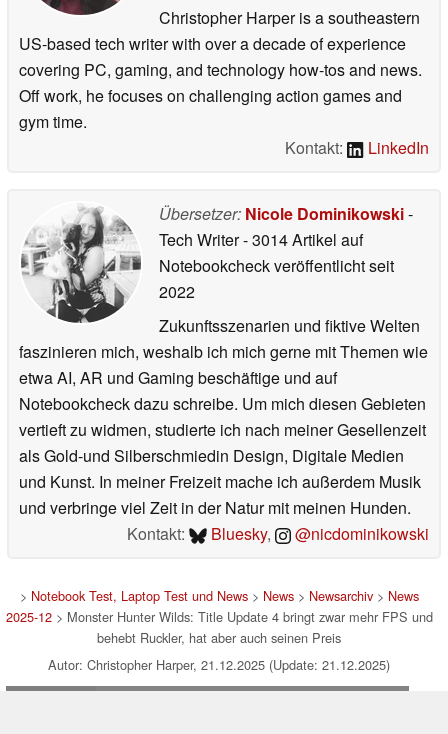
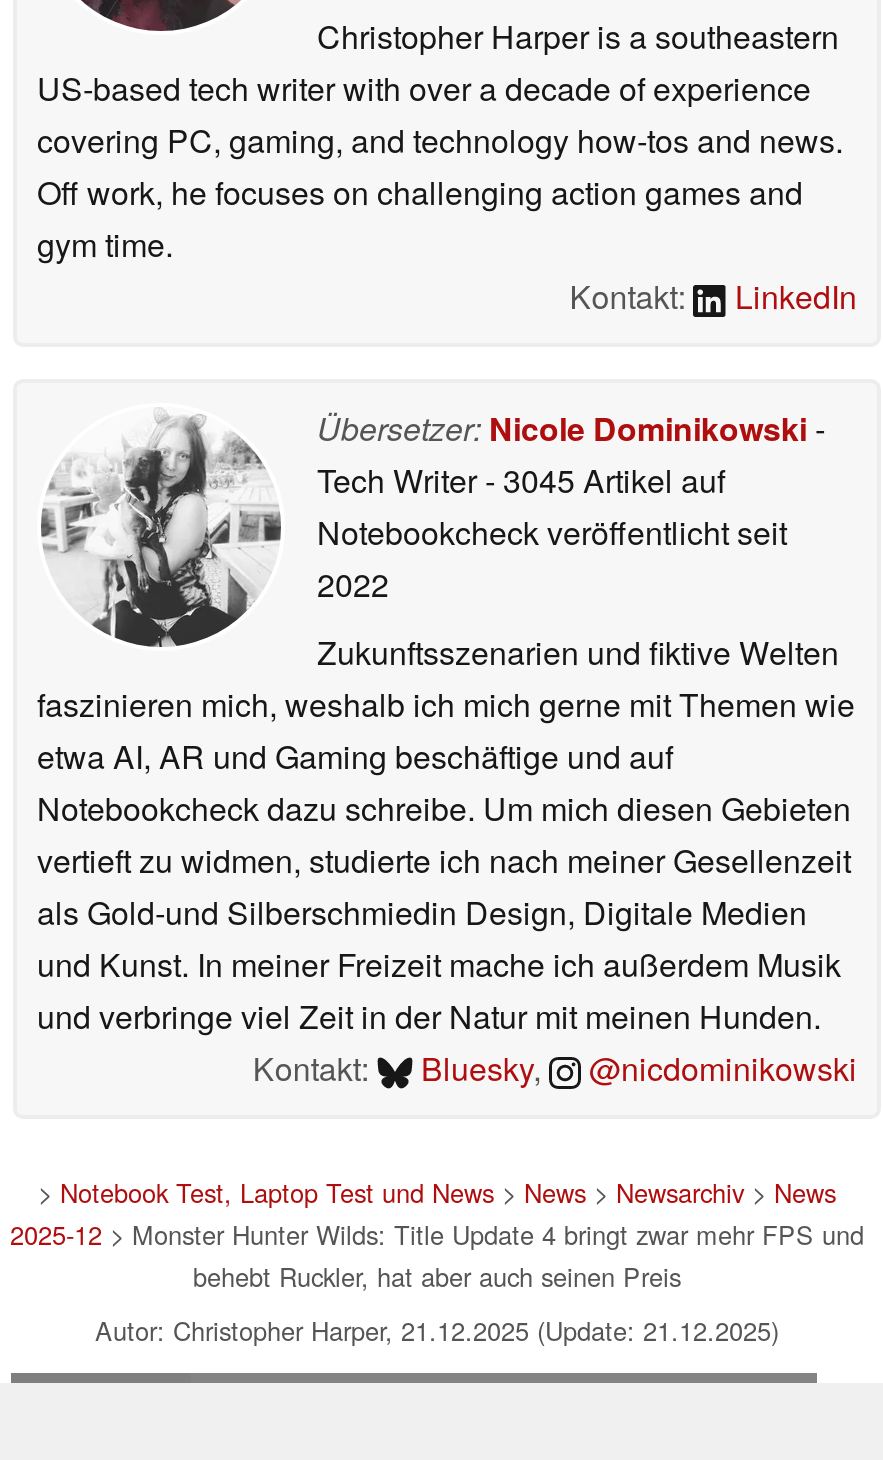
[159,228,363,251] Tech Writer - 3014 Artikel auf -> [317,457,725,503] Tech Writer - 3045 Artikel auf

